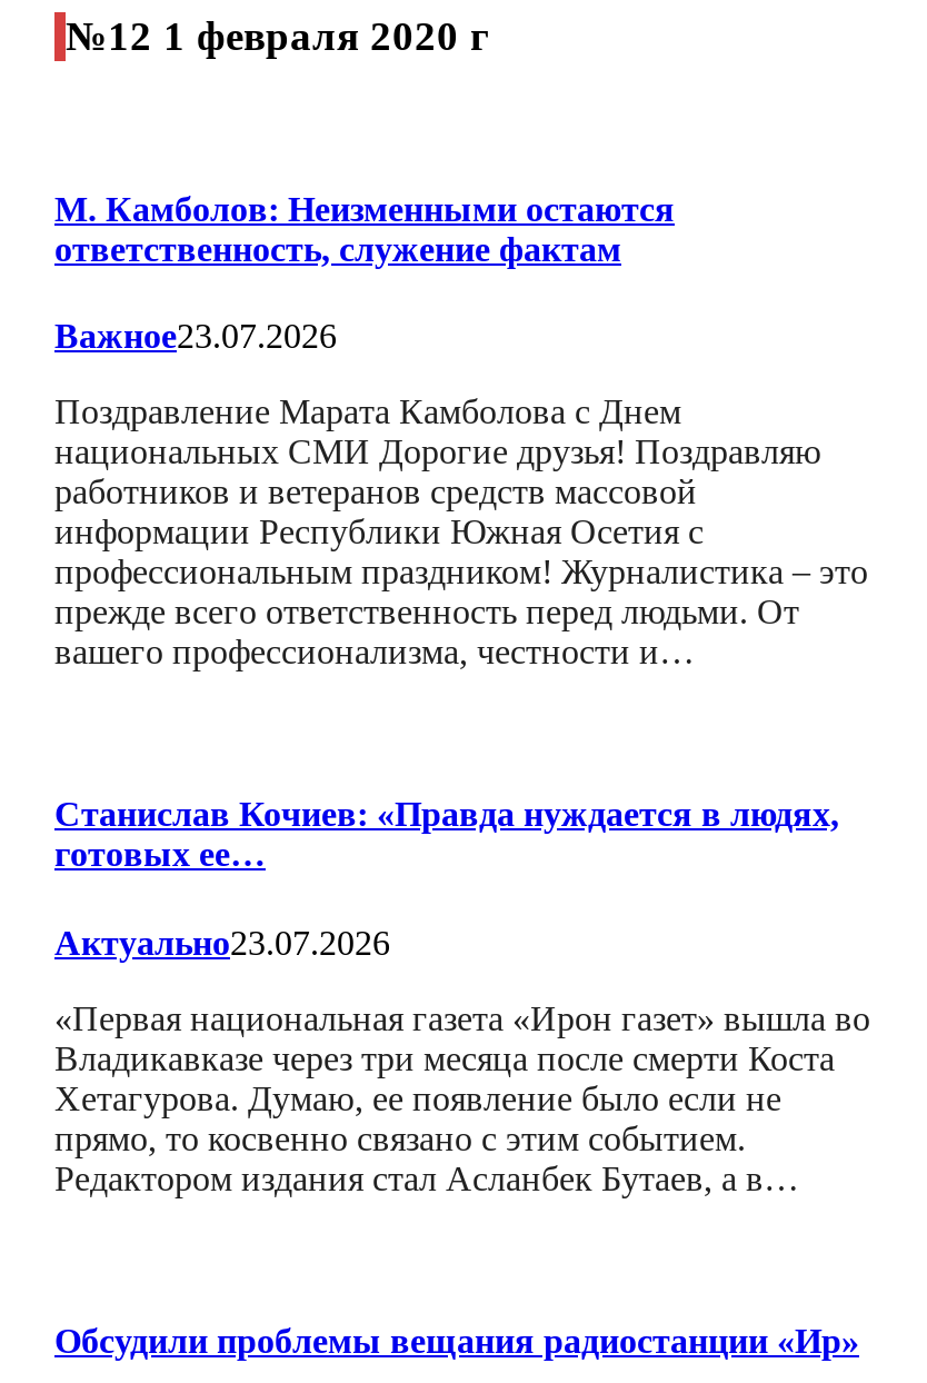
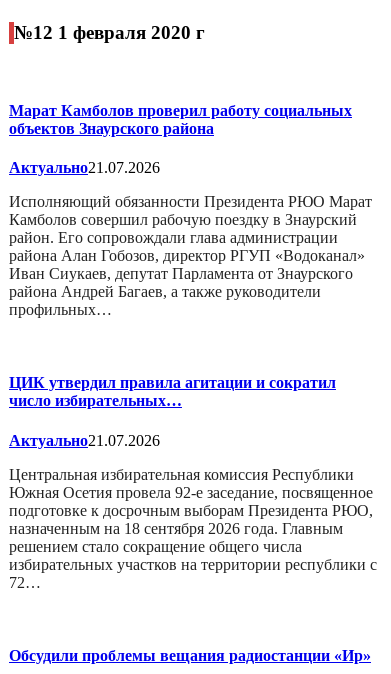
[54,189,675,267] М. Камболов: Неизменными остаются | ответственность, служение фактам -> [9,102,352,137] Марат Камболов проверил работу социальных | объектов Знаурского района
[54,317,337,355] Важное23.07.2026 -> [9,159,160,176] Актуально21.07.2026
[54,392,868,670] Поздравление Марата Камболова с Днем | национальных СМИ Дорогие друзья! Поздравляю | работников и ветеранов средств массовой | информации Республики Южная Осетия с | профессиональным праздником! Журналистика – это | прежде всего ответственность перед людьми. От | вашего профессионализма, честности и… -> [9,193,372,318] Исполняющий обязанности Президента РЮО Марат | Камболов совершил рабочую поездку в Знаурский | район. Его сопровождали глава администрации | района Алан Гобозов, директор РГУП «Водоканал» | Иван Сиукаев, депутат Парламента от Знаурского | района Андрей Багаев, а также руководители | профильных…
[54,795,839,873] Станислав Кочиев: «Правда нуждается в людях, | готовых ее… -> [9,374,336,409] ЦИК утвердил правила агитации и сократил | число избирательных…
[54,923,390,961] Актуально23.07.2026 -> [9,431,160,448] Актуально21.07.2026
[54,998,870,1196] «Первая национальная газета «Ирон газет» вышла во | Владикавказе через три месяца после смерти Коста | Хетагурова. Думаю, ее появление было если не | прямо, то косвенно связано с этим событием. | Редактором издания стал Асланбек Бутаев, а в… -> [9,465,377,590] Центральная избирательная комиссия Республики | Южная Осетия провела 92-е заседание, посвященное | подготовке к досрочным выборам Президента РЮО, | назначенным на 18 сентября 2026 года. Главным | решением стало сокращение общего числа | избирательных участков на территории республики с | 72…

